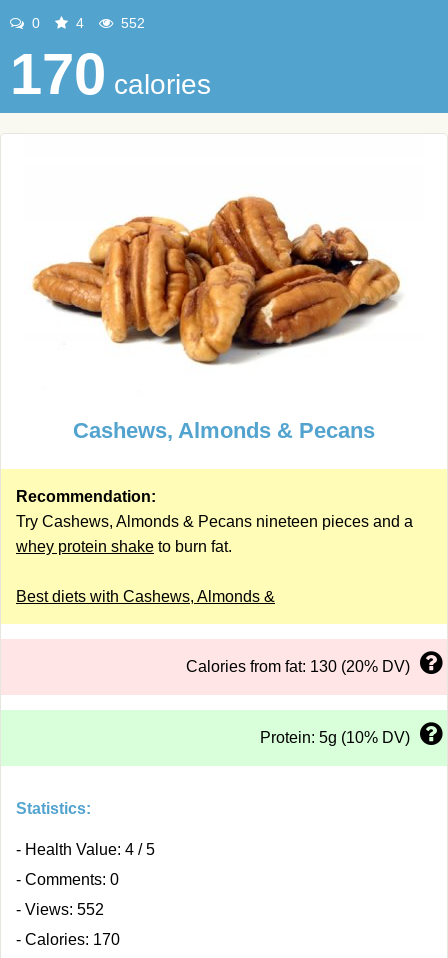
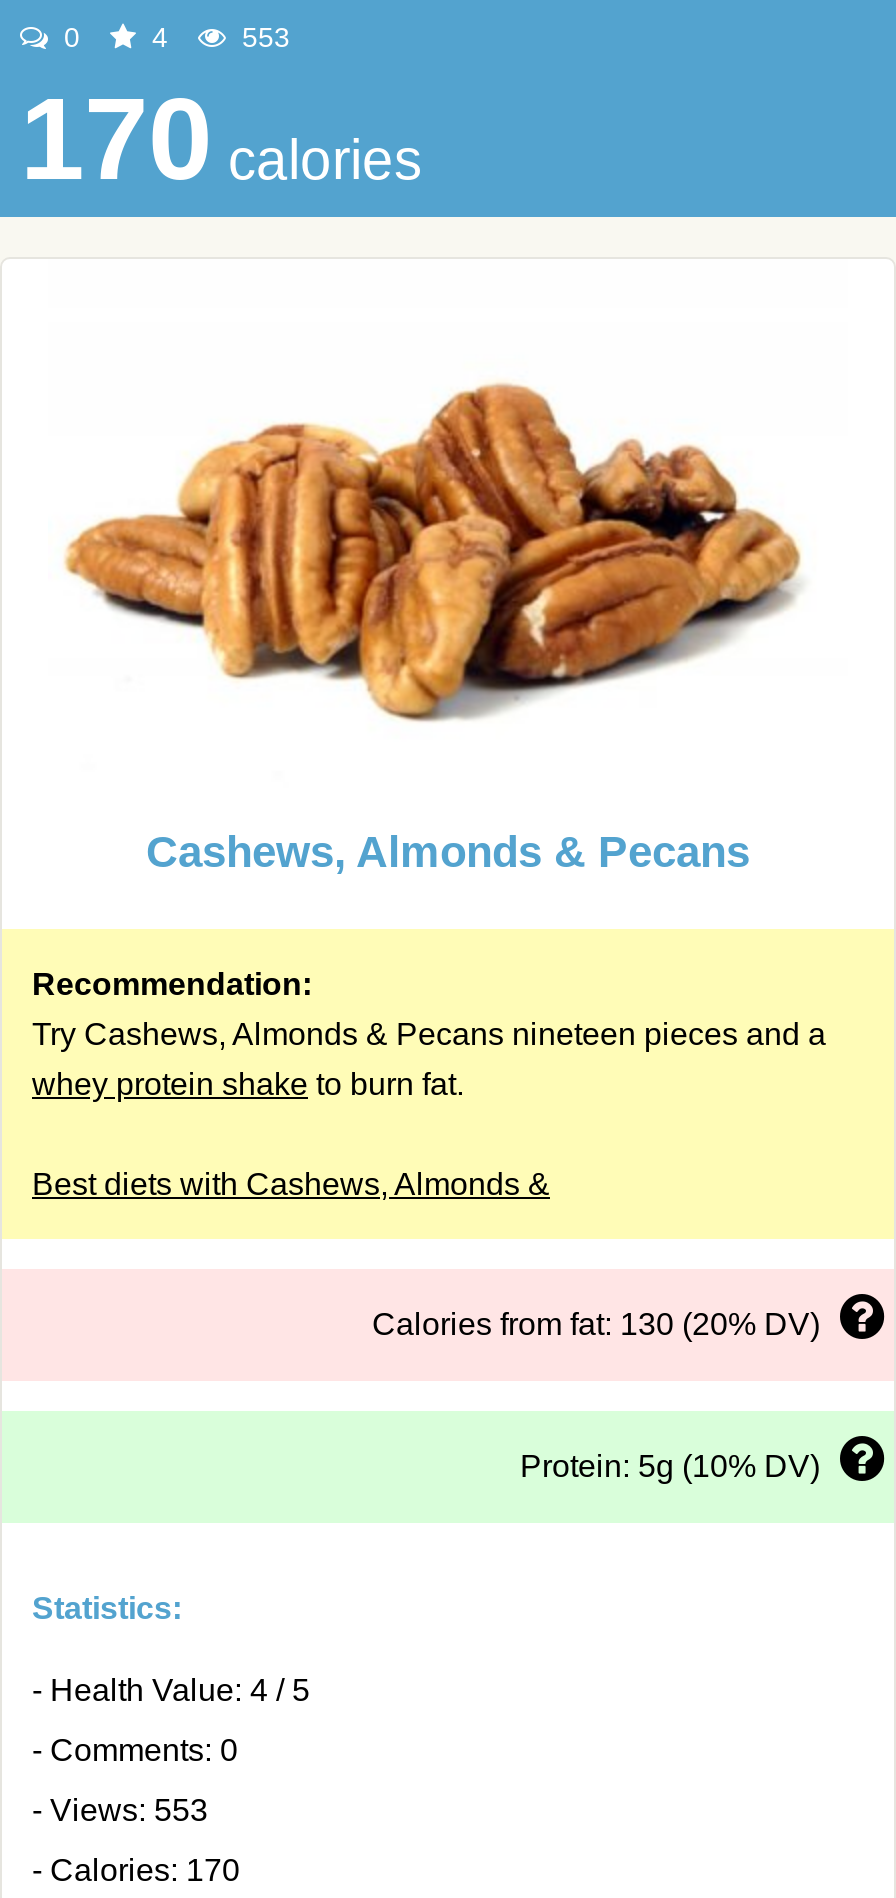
[117,15,145,31] 552 -> [234,21,290,53] 553
[16,901,104,918] - Views: 552 -> [32,1793,208,1827] - Views: 553

